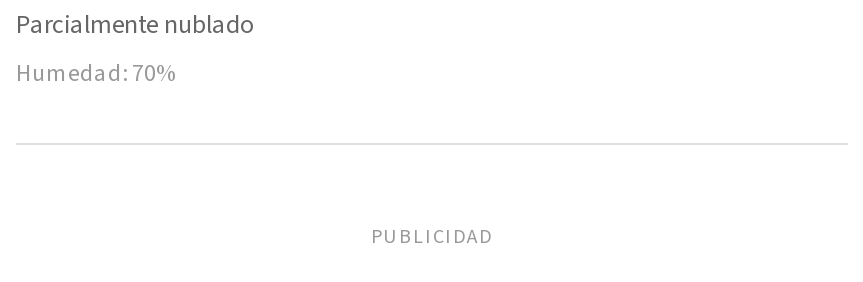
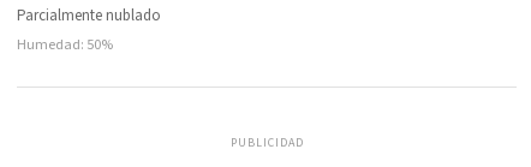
[16,57,176,91] Humedad: 70% -> [17,34,113,55] Humedad: 50%

